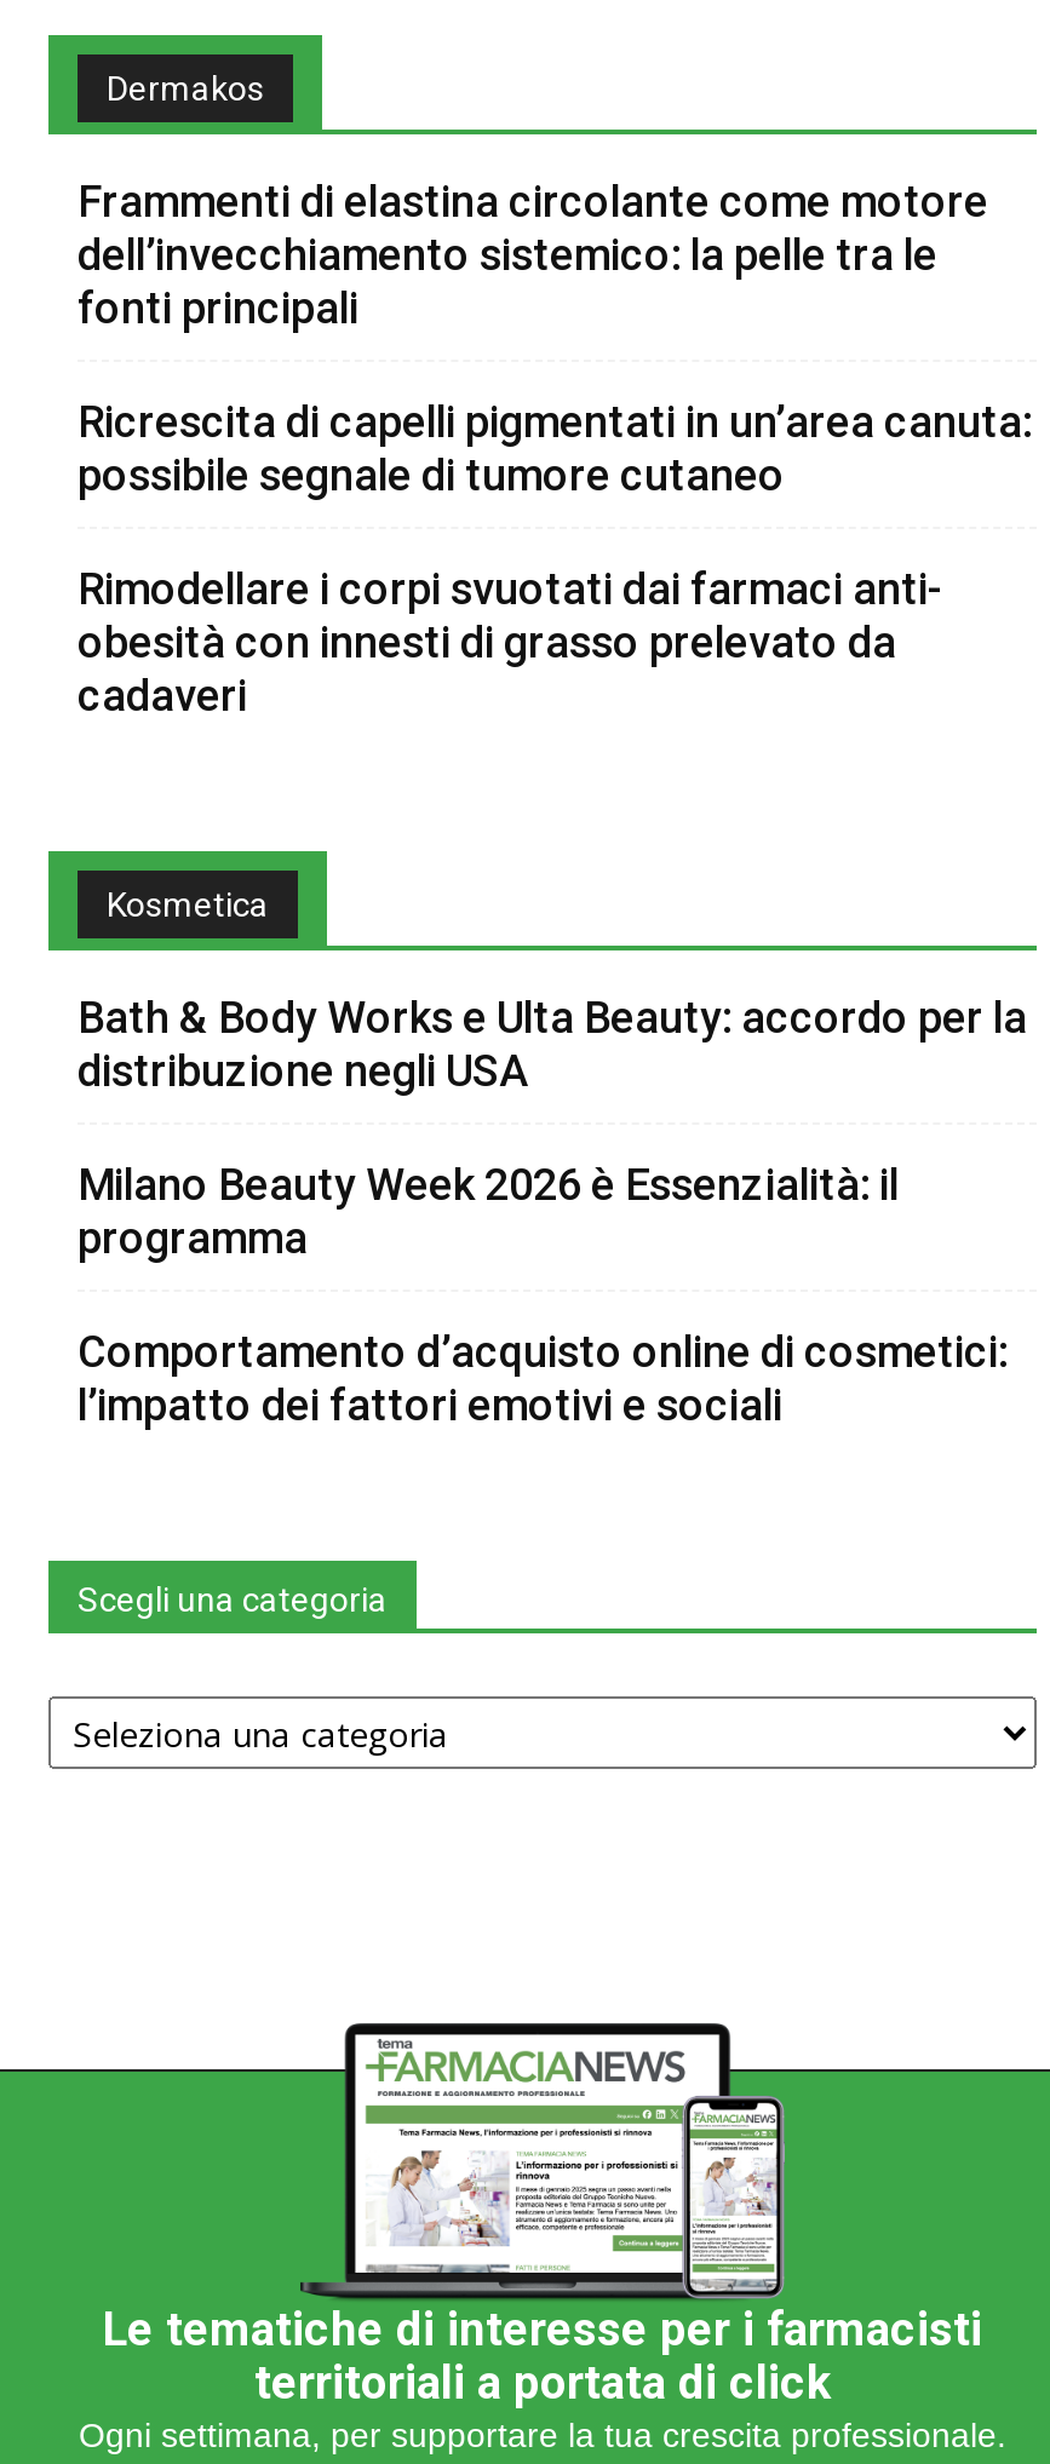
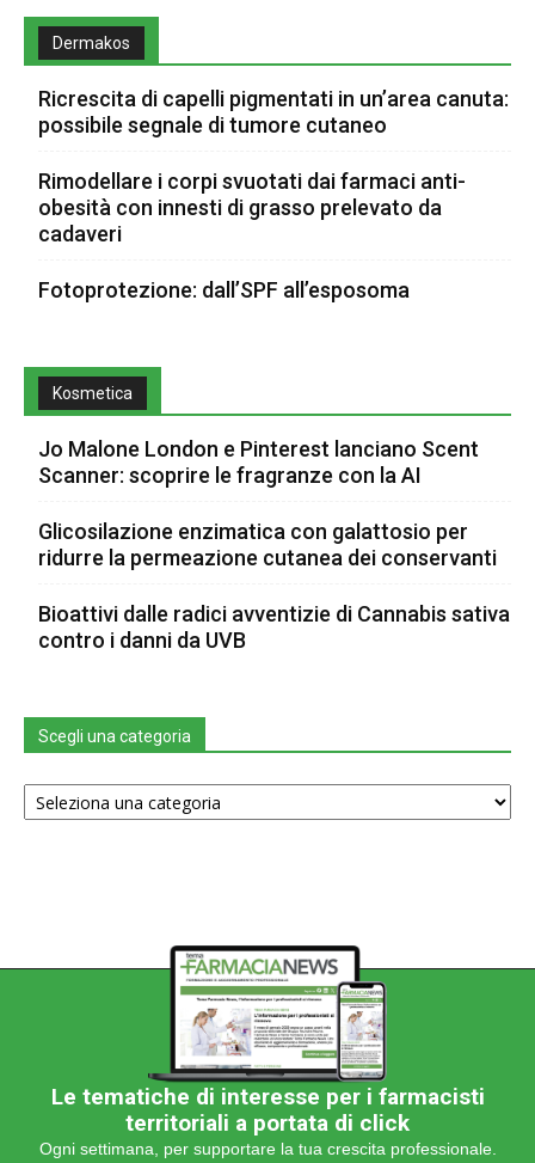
[78,176,988,334] Frammenti di elastina circolante come motore | dell’invecchiamento sistemico: la pelle tra le | fonti principali -> none
moved [78,397,1032,721] -> [38,86,509,247]: Ricrescita di capelli pigmentati in un’area canuta: | possibile segnale di tumore cutaneo | Rimodellare i corpi svuotati dai farmaci anti- | obesità con innesti di grasso prelevato da | cadaveri
none -> [38,278,410,303] Fotoprotezione: dall’SPF all’esposoma
[78,992,1027,1097] Bath & Body Works e Ulta Beauty: accordo per la | distribuzione negli USA -> [38,437,479,488] Jo Malone London e Pinterest lanciano Scent | Scanner: scoprire le fragranze con la AI
[78,1159,899,1264] Milano Beauty Week 2026 è Essenzialità: il | programma -> [38,519,497,571] Glicosilazione enzimatica con galattosio per | ridurre la permeazione cutanea dei conservanti
[78,1327,1008,1431] Comportamento d’acquisto online di cosmetici: | l’impatto dei fattori emotivi e sociali -> [38,602,510,653] Bioattivi dalle radici avventizie di Cannabis sativa | contro i danni da UVB

